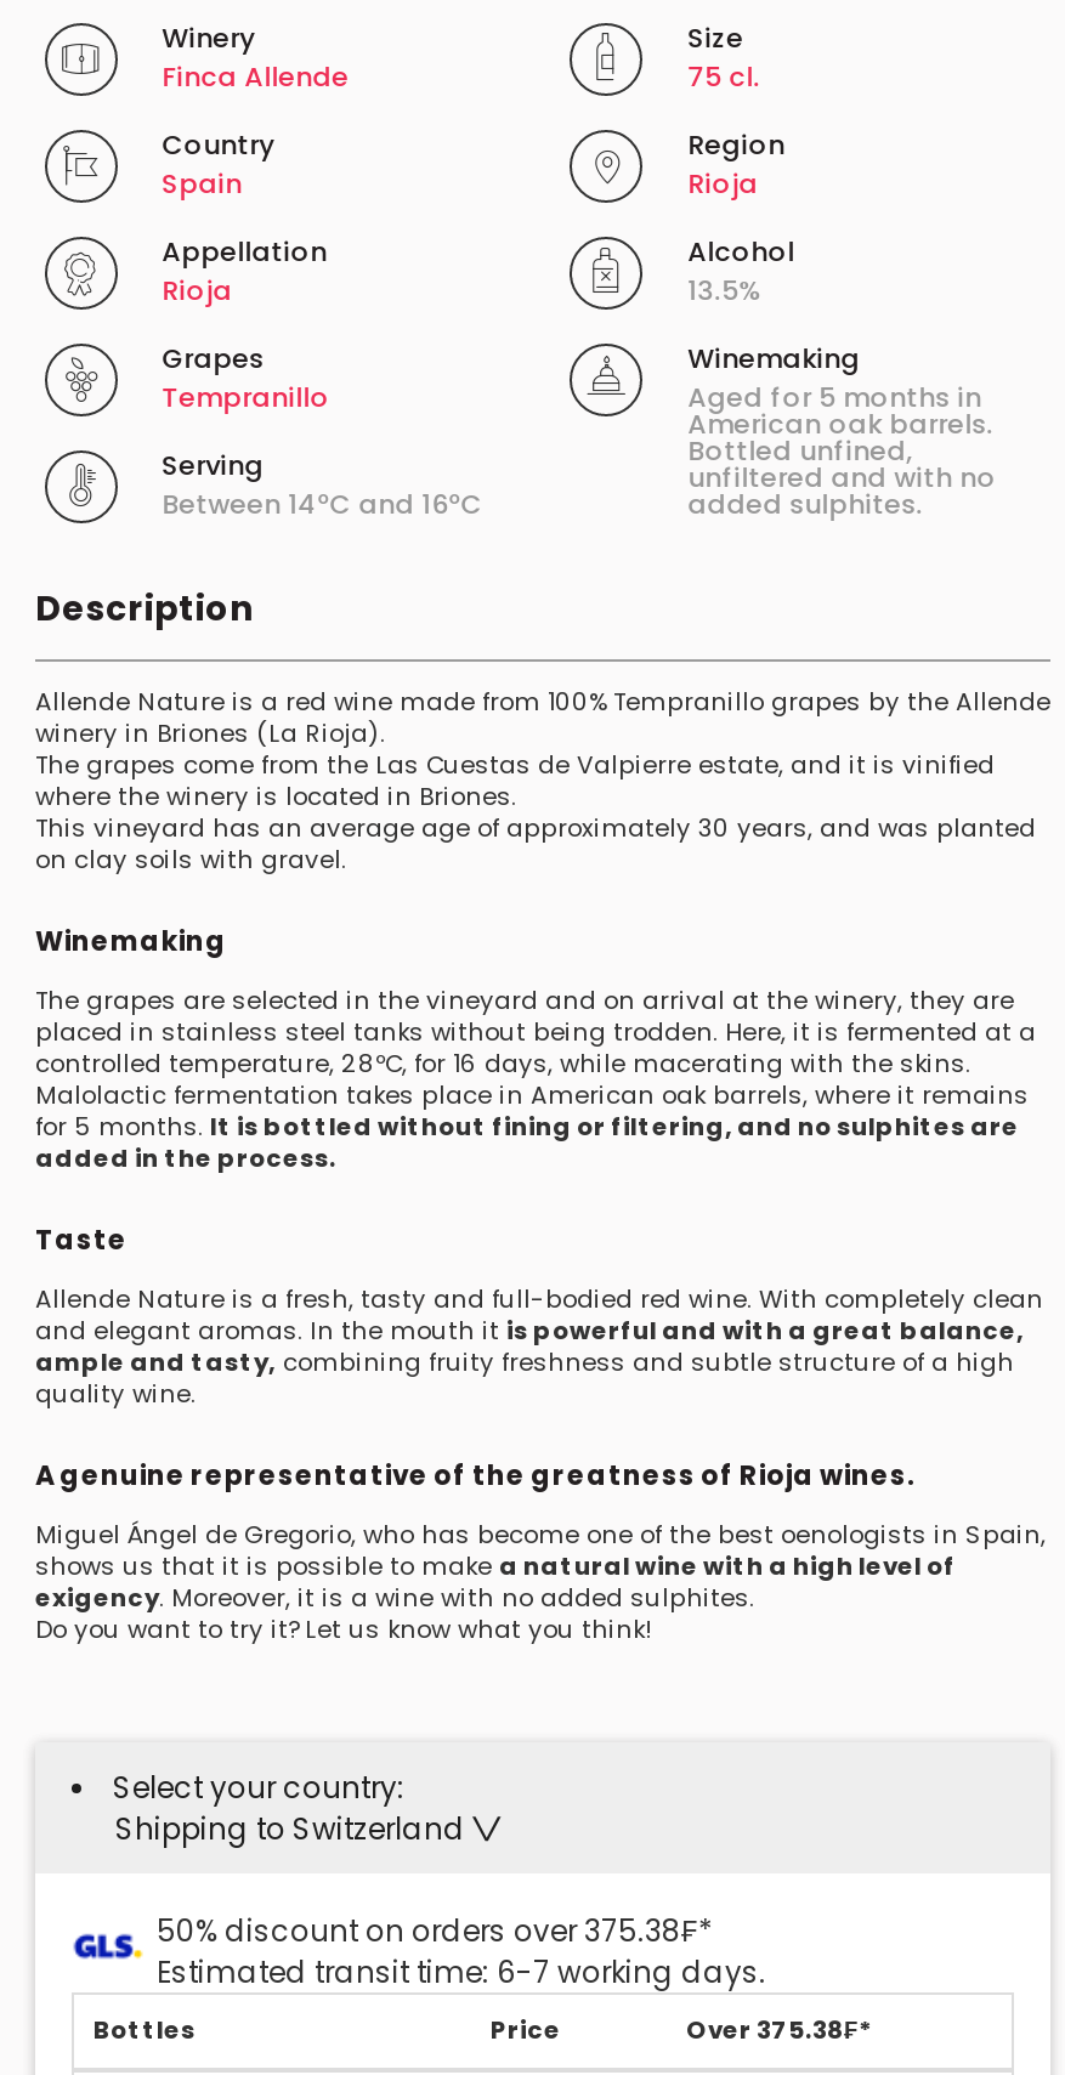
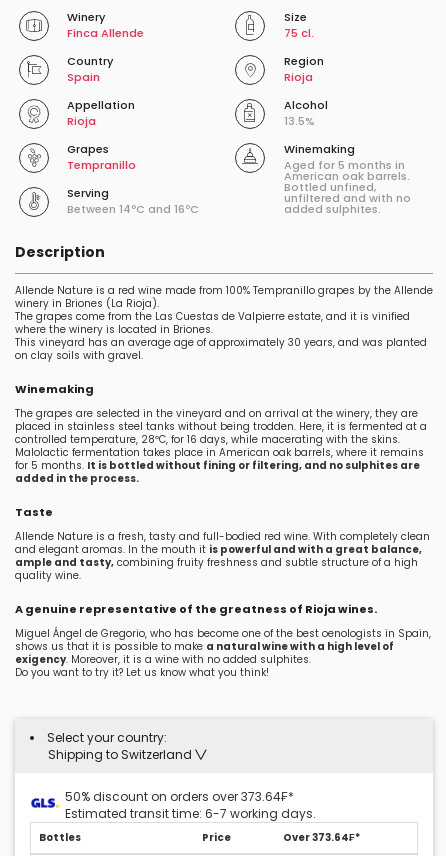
[157,1910,713,1951] 50% discount on orders over 375.38₣* -> [65,788,294,805] 50% discount on orders over 373.64₣*
[686,2012,871,2048] Over 375.38₣* -> [283,830,360,845] Over 373.64₣*

